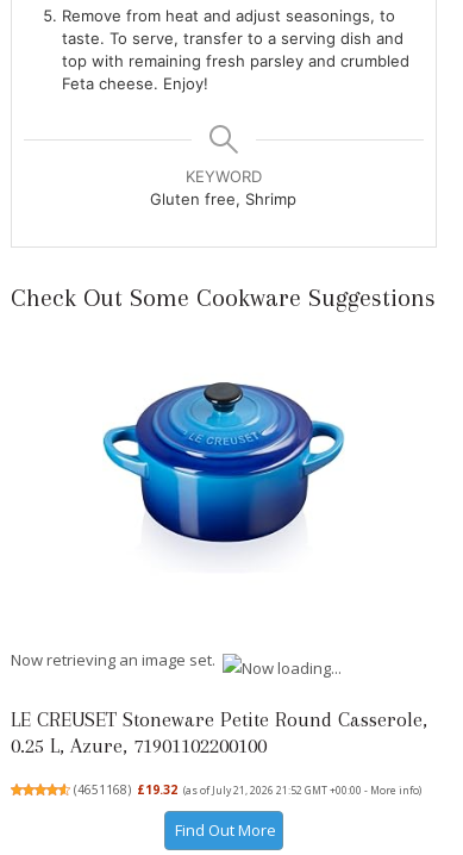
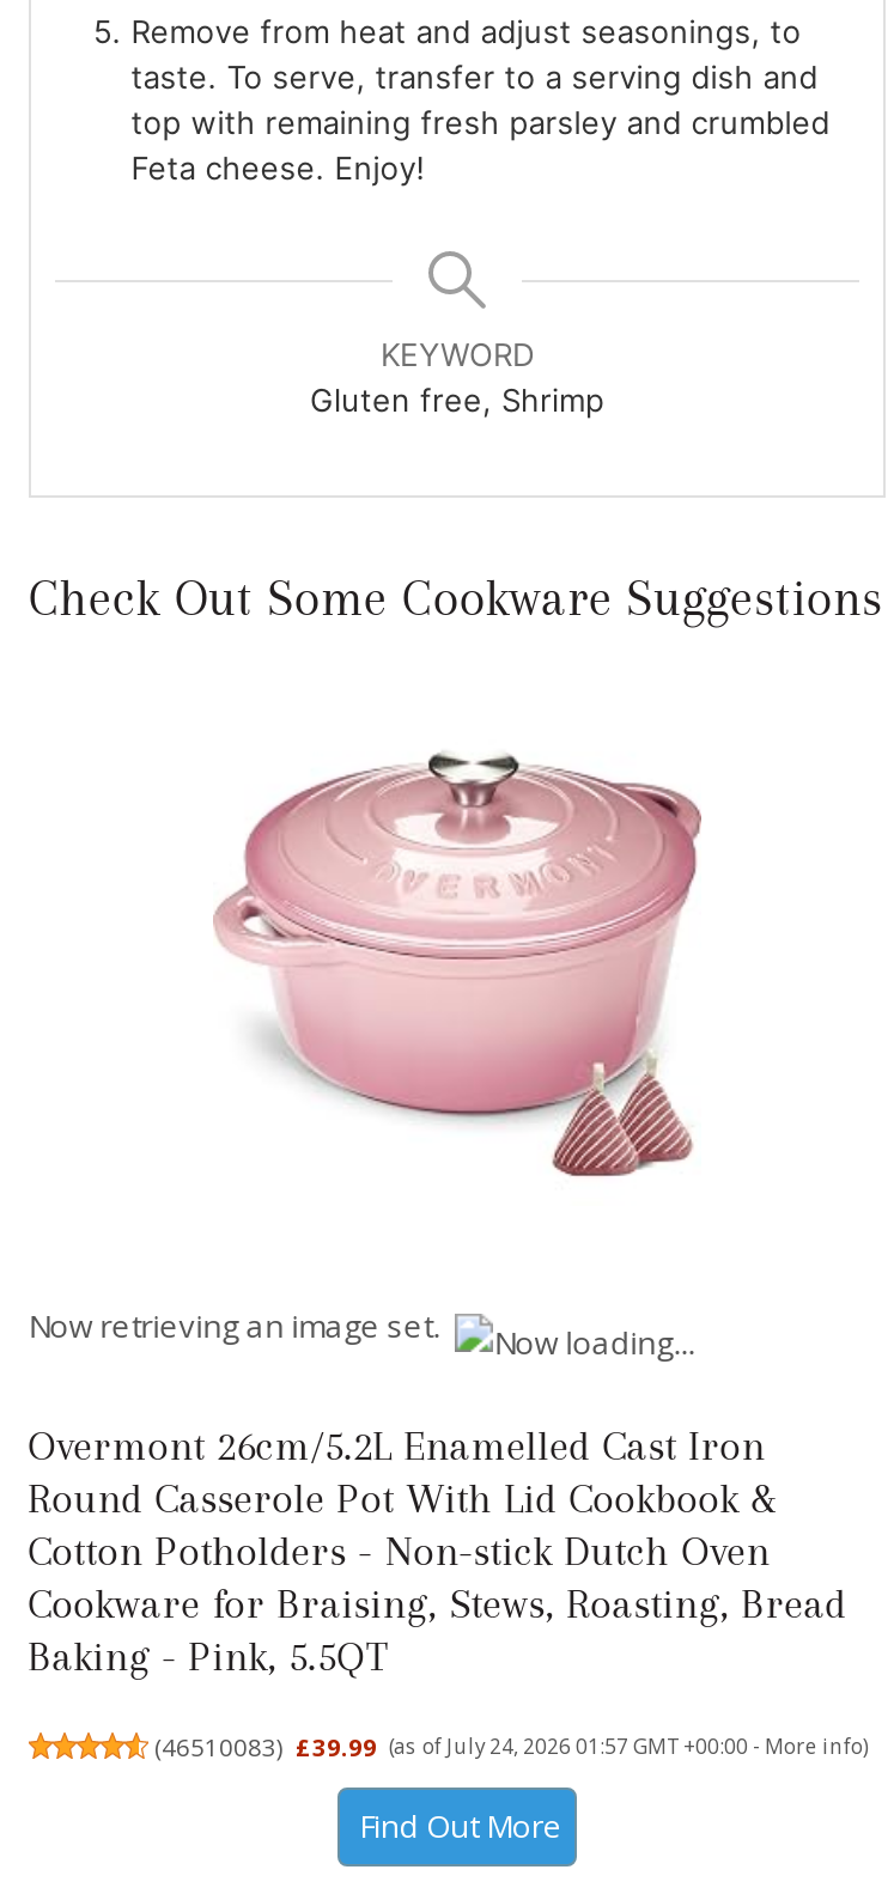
[102,375,345,586] [image] -> [211,751,704,1180] [image]
[10,707,427,757] LE CREUSET Stoneware Petite Round Casserole, | 0.25 L, Azure, 71901102200100 -> [28,1420,847,1679] Overmont 26cm/5.2L Enamelled Cast Iron | Round Casserole Pot With Lid Cookbook & | Cotton Potholders - Non-stick Dutch Oven | Cookware for Braising, Stews, Roasting, Bread | Baking - Pink, 5.5QT
[73,782,418,798] (4651168) £19.32 (as of July 21, 2026 21:52 GMT +00:00 - More info -> [154,1729,863,1762] (46510083) £39.99 (as of July 24, 2026 01:57 GMT +00:00 - More info

